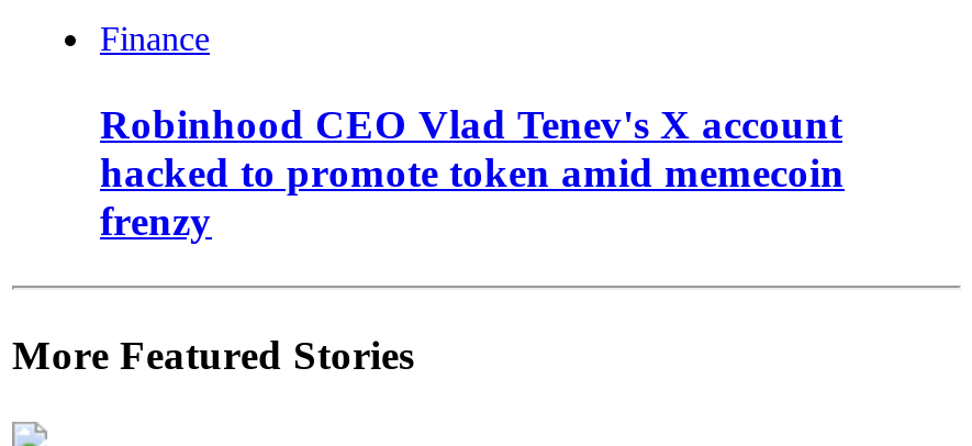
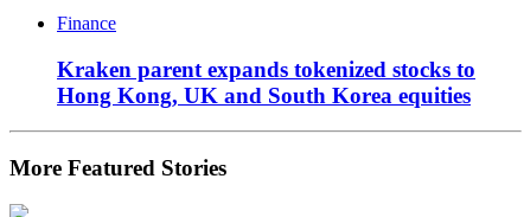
[100,100,845,243] Robinhood CEO Vlad Tenev's X account | hacked to promote token amid memecoin | frenzy -> [57,56,475,107] Kraken parent expands tokenized stocks to | Hong Kong, UK and South Korea equities

